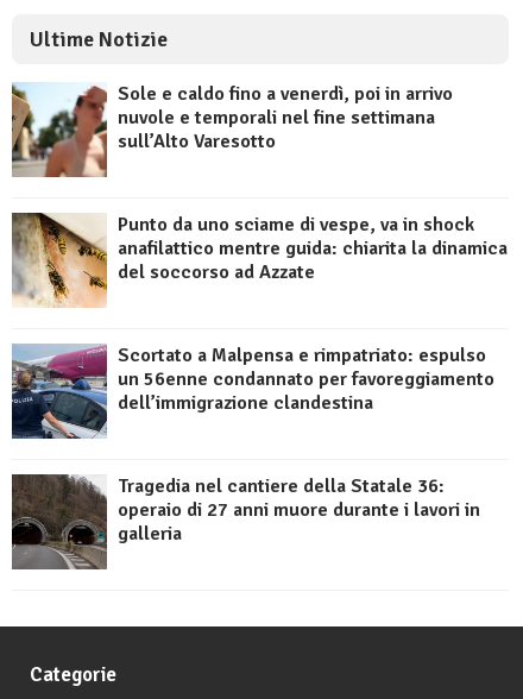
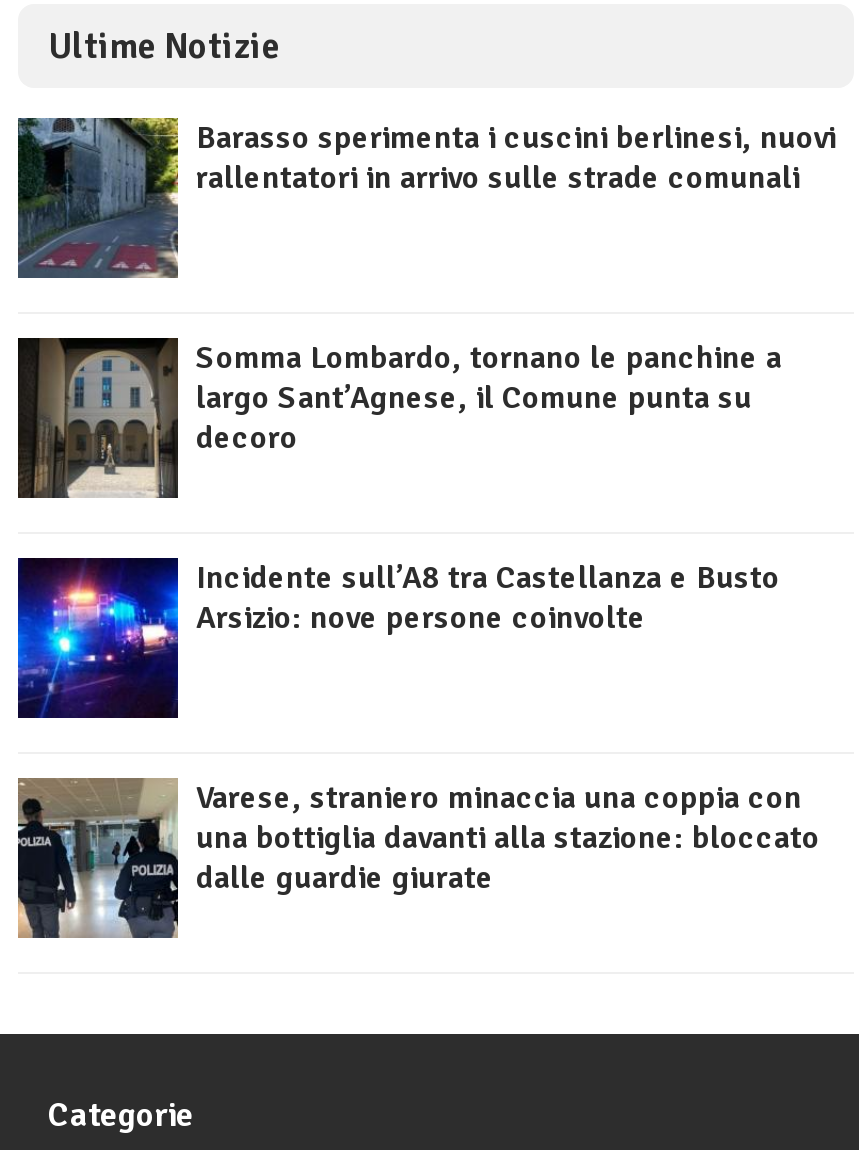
[11,82,453,178] [image] | Sole e caldo fino a venerdì, poi in arrivo | nuvole e temporali nel fine settimana | sull’Alto Varesotto -> [16,116,838,278] [image] | Barasso sperimenta i cuscini berlinesi, nuovi | rallentatori in arrivo sulle strade comunali
[11,212,508,308] [image] | Punto da uno sciame di vespe, va in shock | anafilattico mentre guida: chiarita la dinamica | del soccorso ad Azzate -> [16,336,782,500] [image] | Somma Lombardo, tornano le panchine a | largo Sant’Agnese, il Comune punta su | decoro
[11,344,494,440] [image] | Scortato a Malpensa e rimpatriato: espulso | un 56enne condannato per favoreggiamento | dell’immigrazione clandestina -> [16,556,780,720] [image] | Incidente sull’A8 tra Castellanza e Busto | Arsizio: nove persone coinvolte
[11,474,480,569] [image] | Tragedia nel cantiere della Statale 36: | operaio di 27 anni muore durante i lavori in | galleria -> [18,776,820,938] [image] | Varese, straniero minaccia una coppia con | una bottiglia davanti alla stazione: bloccato | dalle guardie giurate

